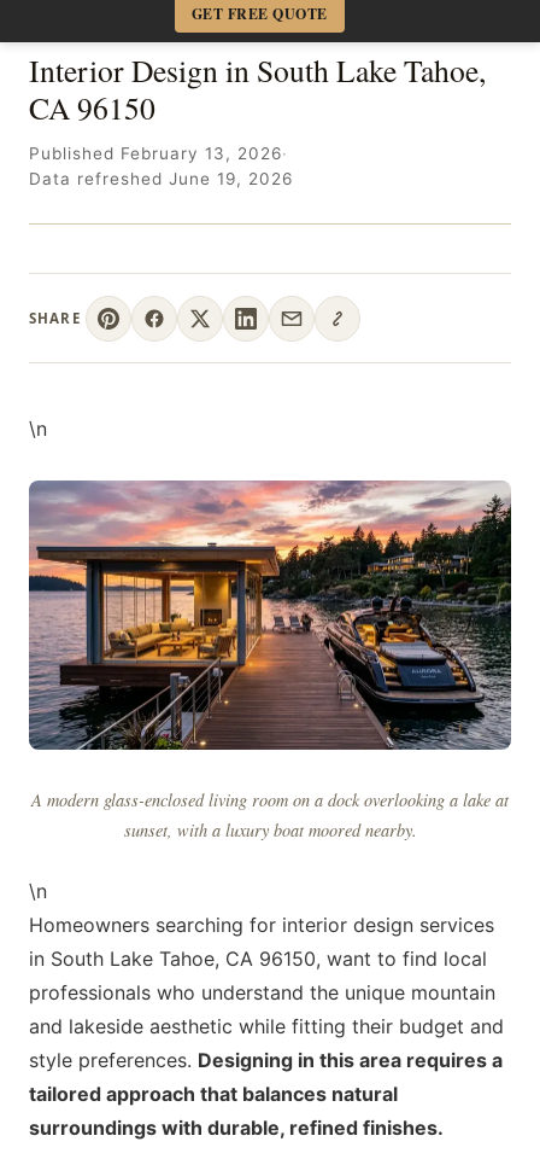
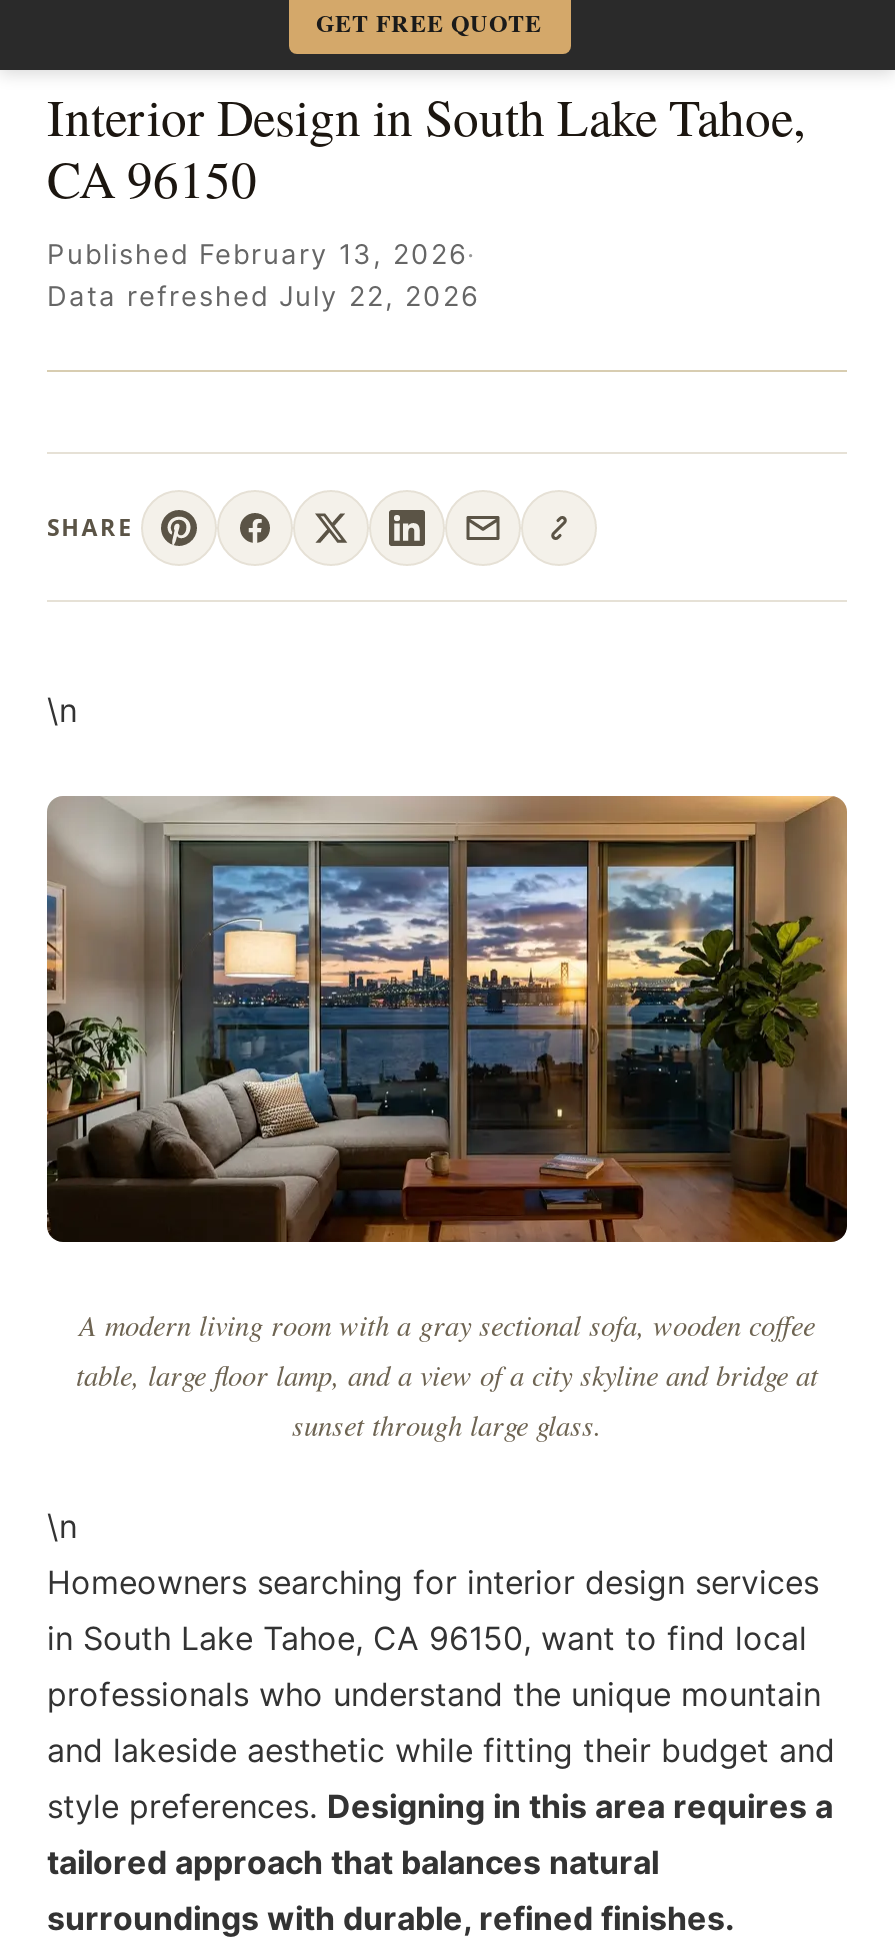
[29,169,293,188] Data refreshed June 19, 2026 -> [47,280,479,312] Data refreshed July 22, 2026
[28,481,512,842] [image] | A modern glass-enclosed living room on a dock overlooking a lake at | sunset, with a luxury boat moored nearby. -> [45,796,849,1445] [image] | A modern living room with a gray sectional sofa, wooden coffee | table, large floor lamp, and a view of a city skyline and bridge at | sunset through large glass.

